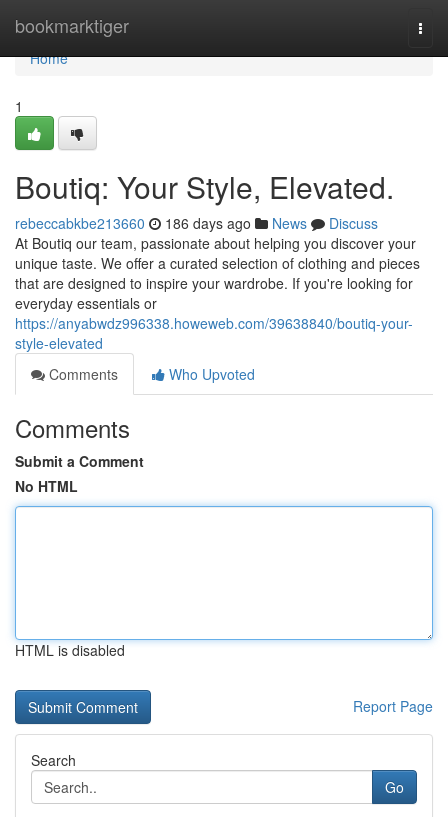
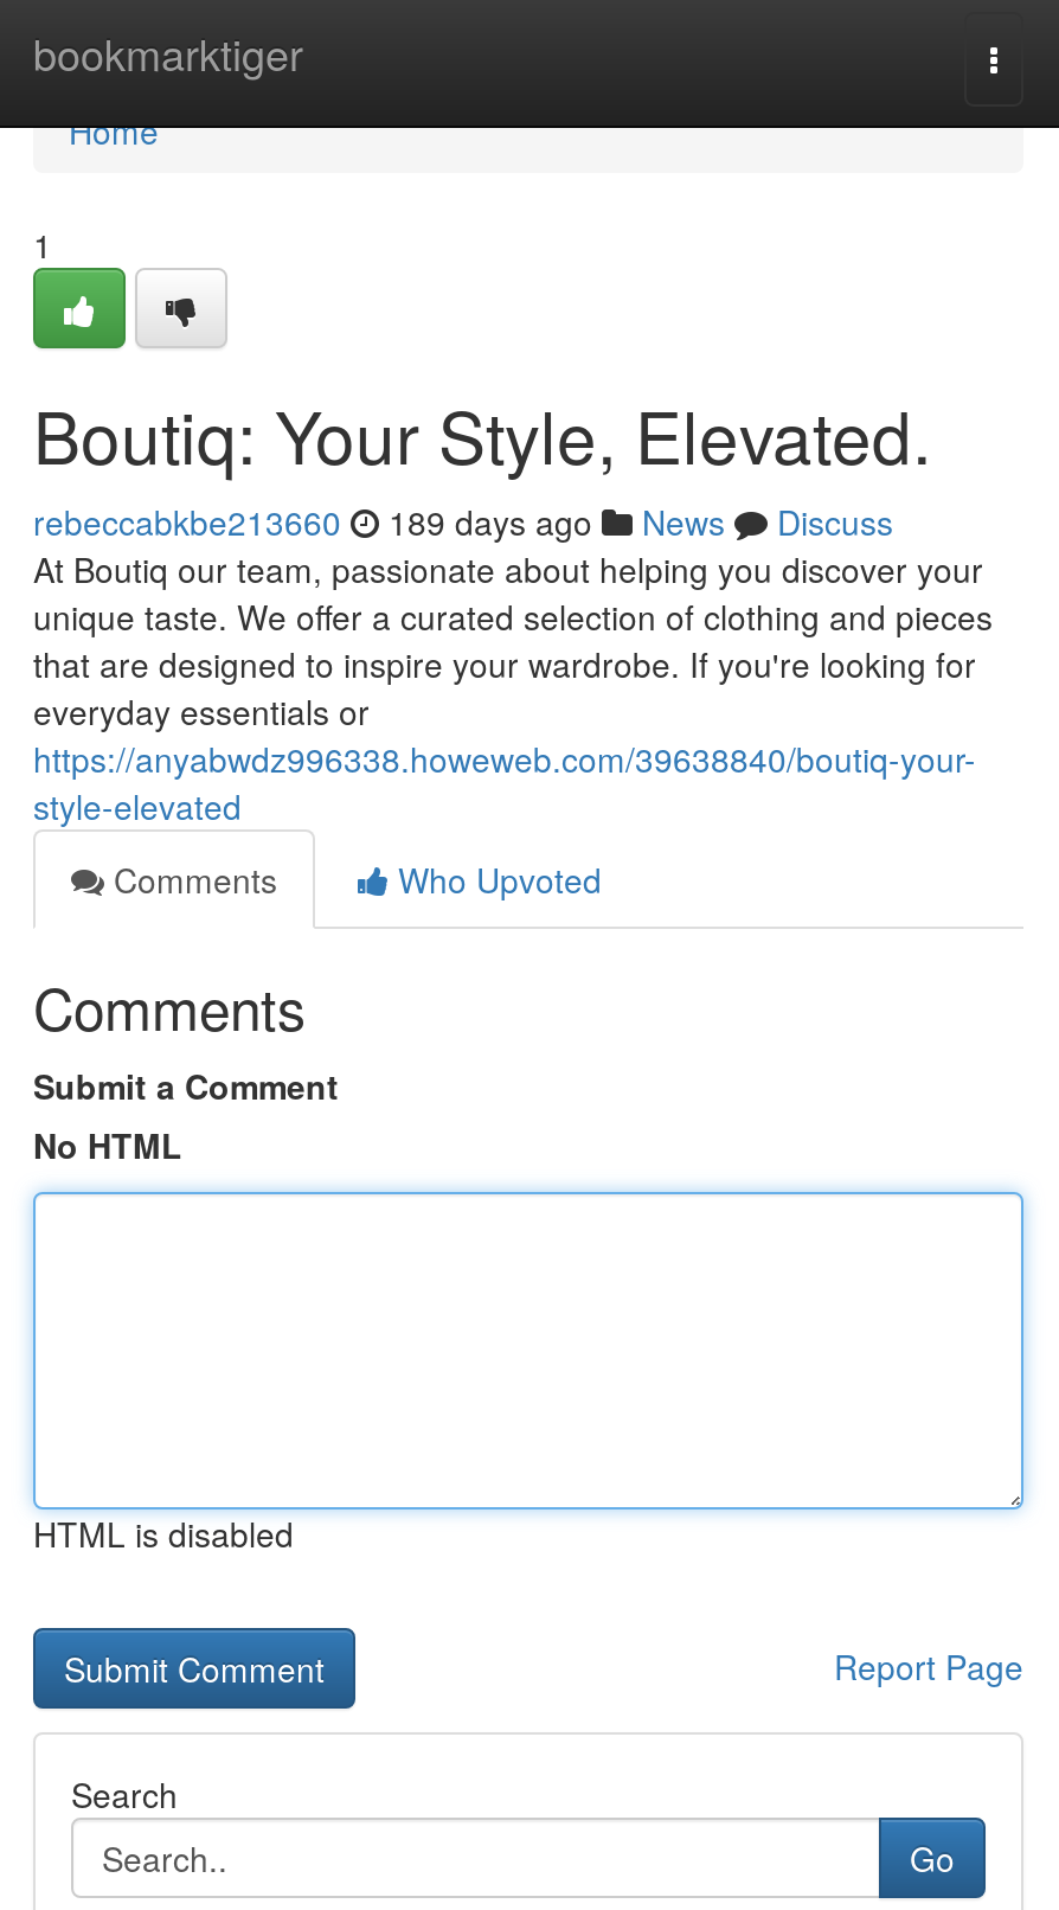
[15,213,378,233] rebeccabkbe213660 186 days ago News Discuss -> [33,498,893,545] rebeccabkbe213660 189 days ago News Discuss

